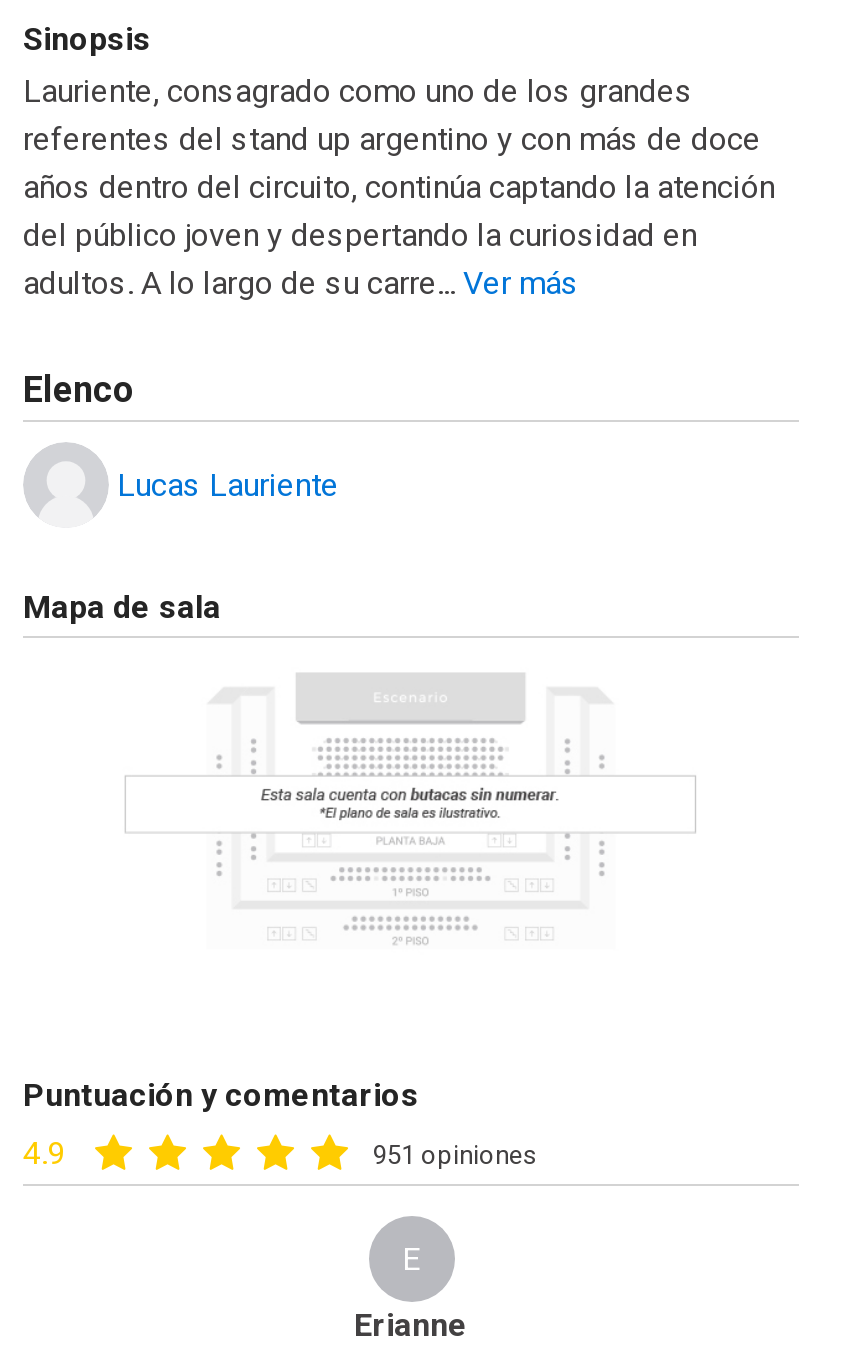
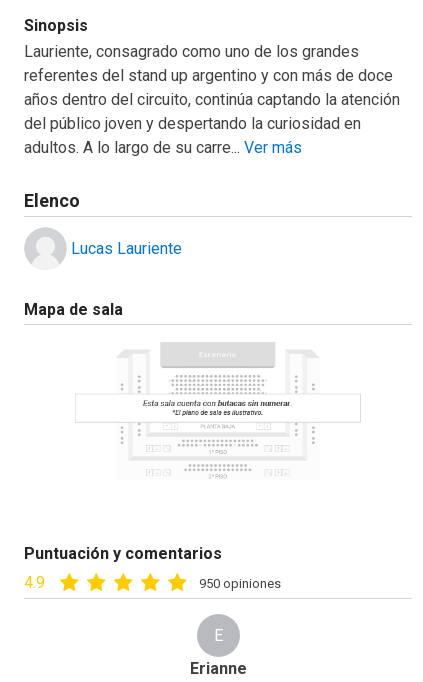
[373,1139,537,1169] 951 opiniones -> [199,576,281,591] 950 opiniones

